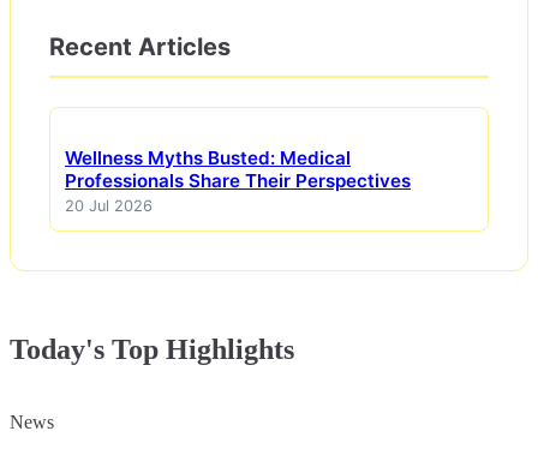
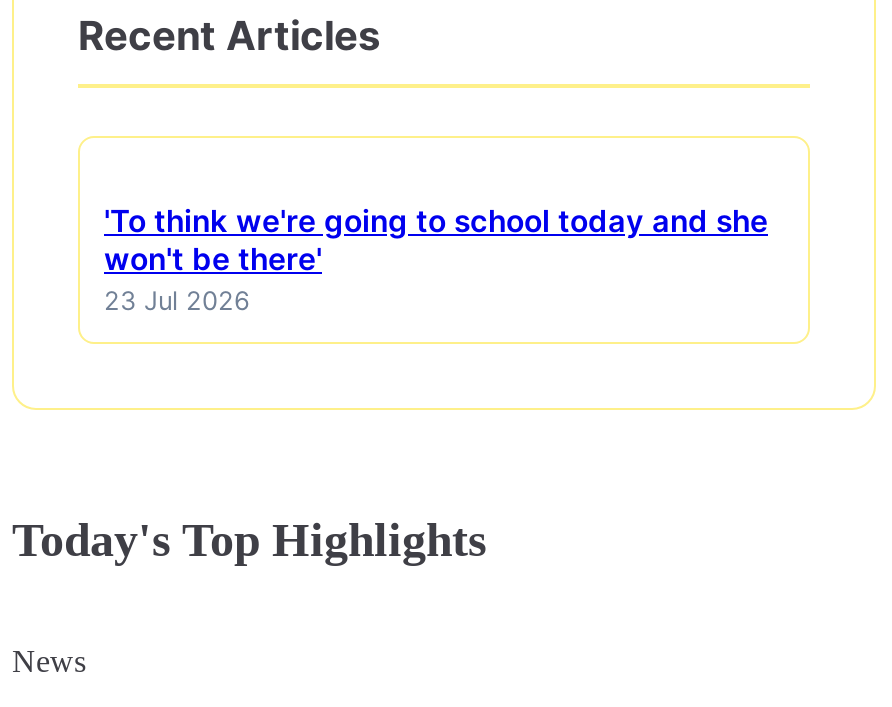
[65,146,411,215] Wellness Myths Busted: Medical | Professionals Share Their Perspectives | 20 Jul 2026 -> [104,202,768,316] 'To think we're going to school today and she | won't be there' | 23 Jul 2026

